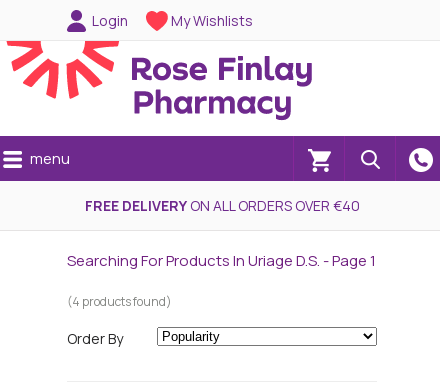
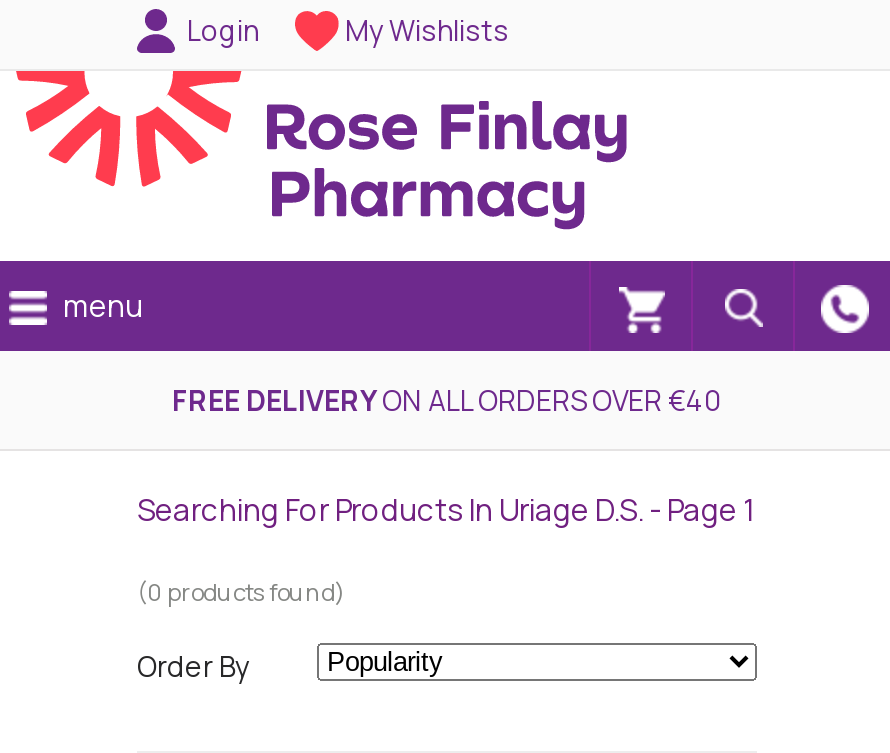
[67,293,172,310] (4 products found) -> [137,575,347,609] (0 products found)

